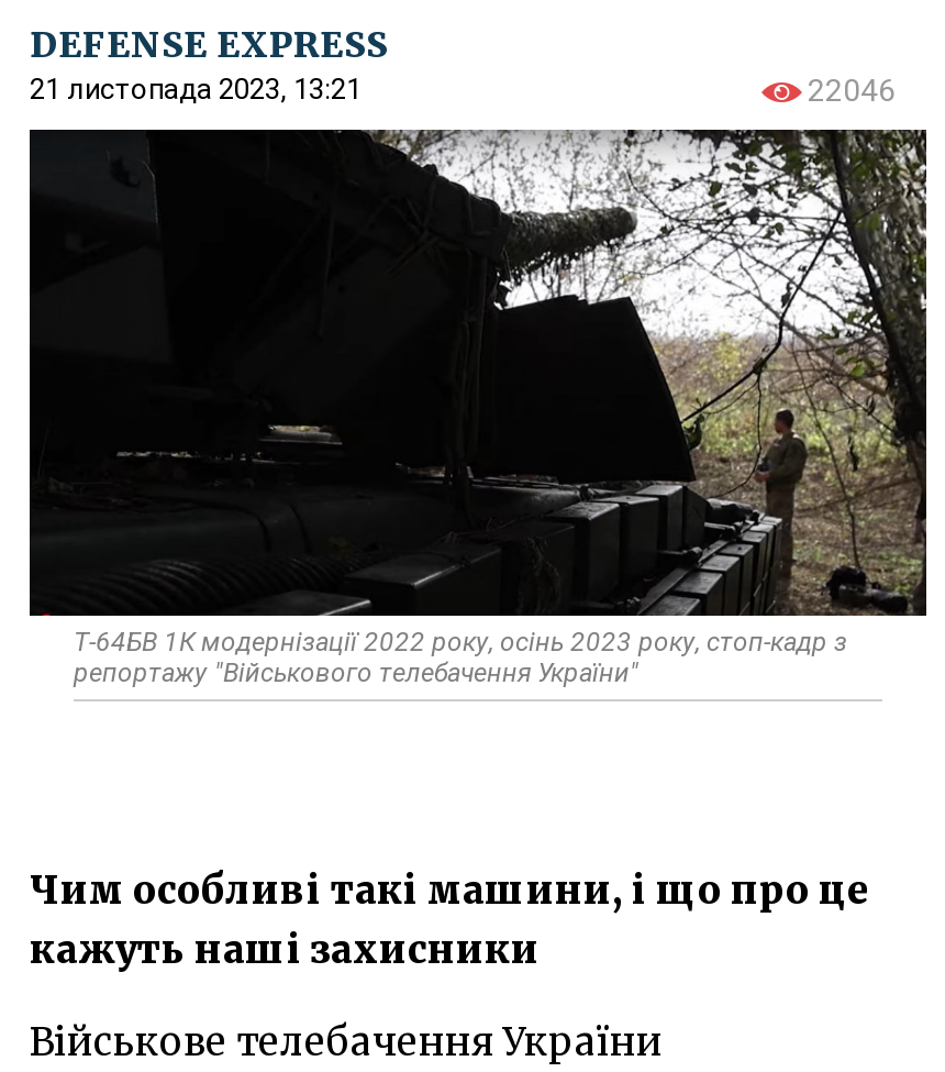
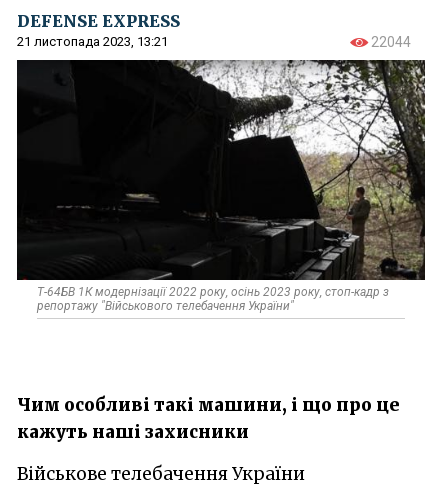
[801,72,896,107] 22046 -> [368,34,411,50] 22044

